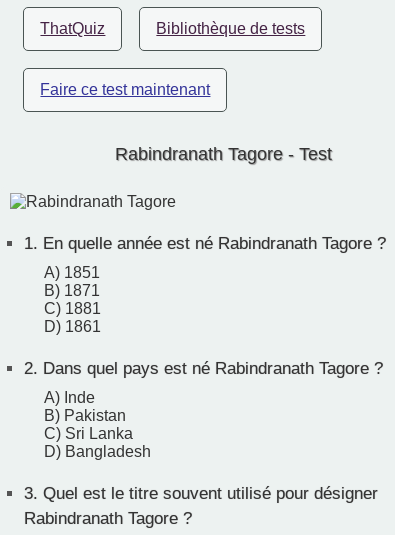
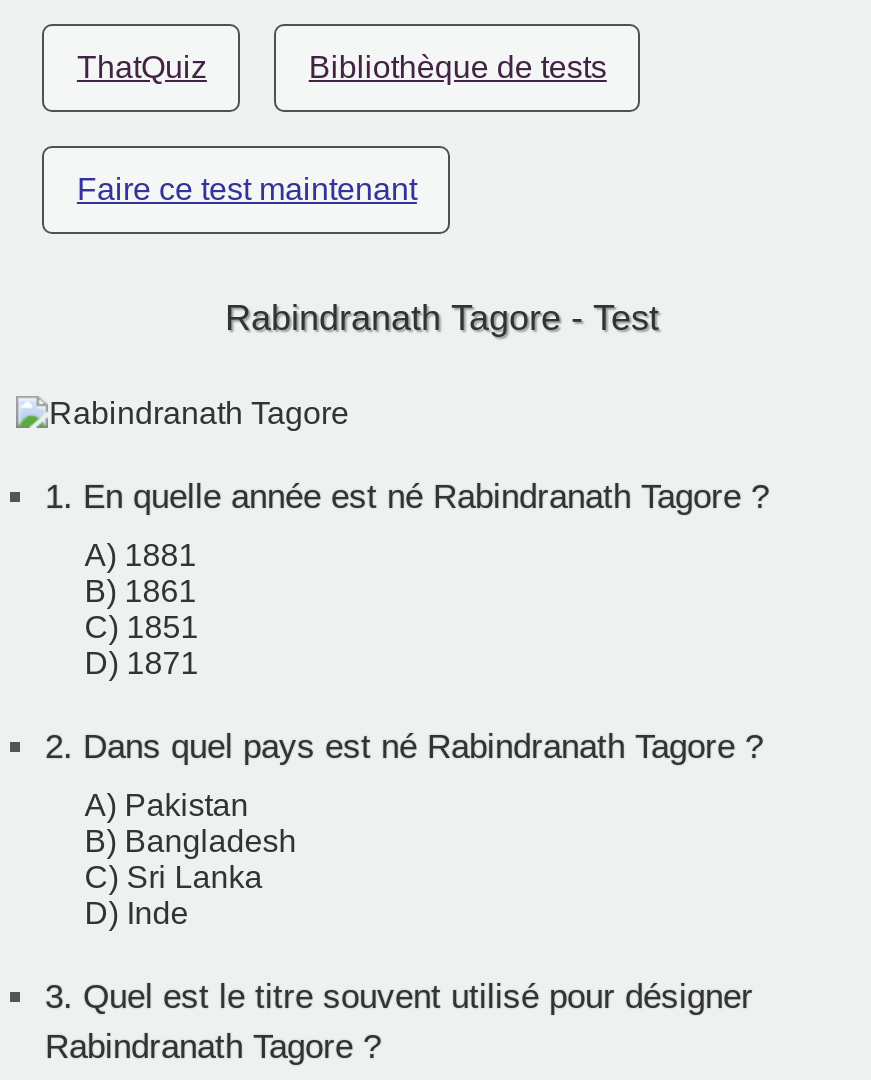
[44,264,100,281] A) 1851 -> [85,538,197,572] A) 1881
[44,282,100,299] B) 1871 -> [85,574,197,608] B) 1861
[44,300,101,317] C) 1881 -> [85,610,199,644] C) 1851
[44,318,101,335] D) 1861 -> [85,646,199,680] D) 1871
[44,389,95,406] A) Inde -> [85,788,249,822] A) Pakistan
[44,407,126,424] B) Pakistan -> [85,824,297,858] B) Bangladesh
[44,443,151,460] D) Bangladesh -> [85,896,189,930] D) Inde

